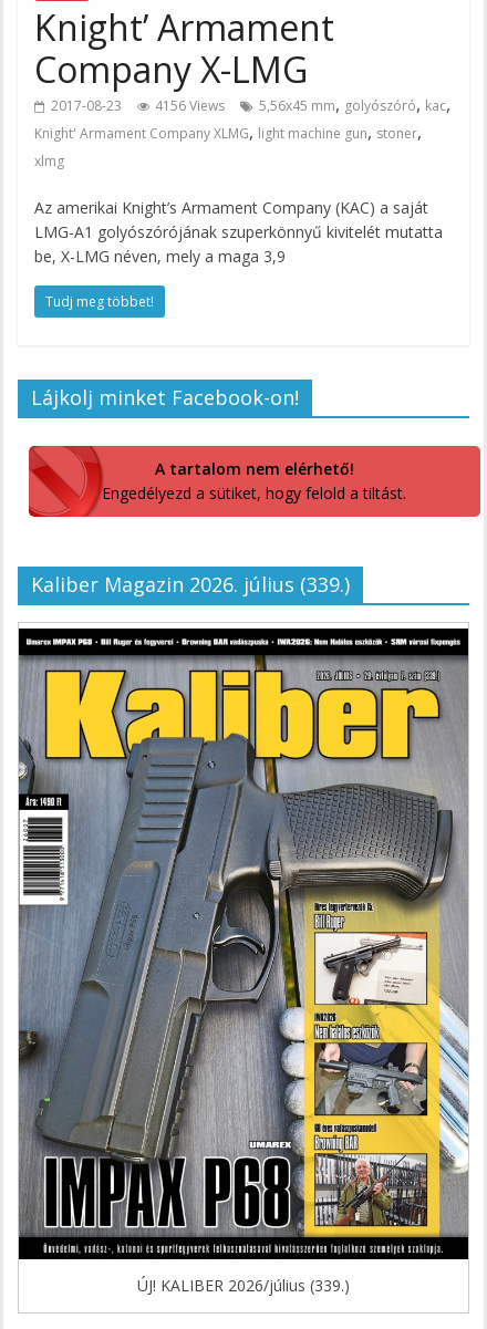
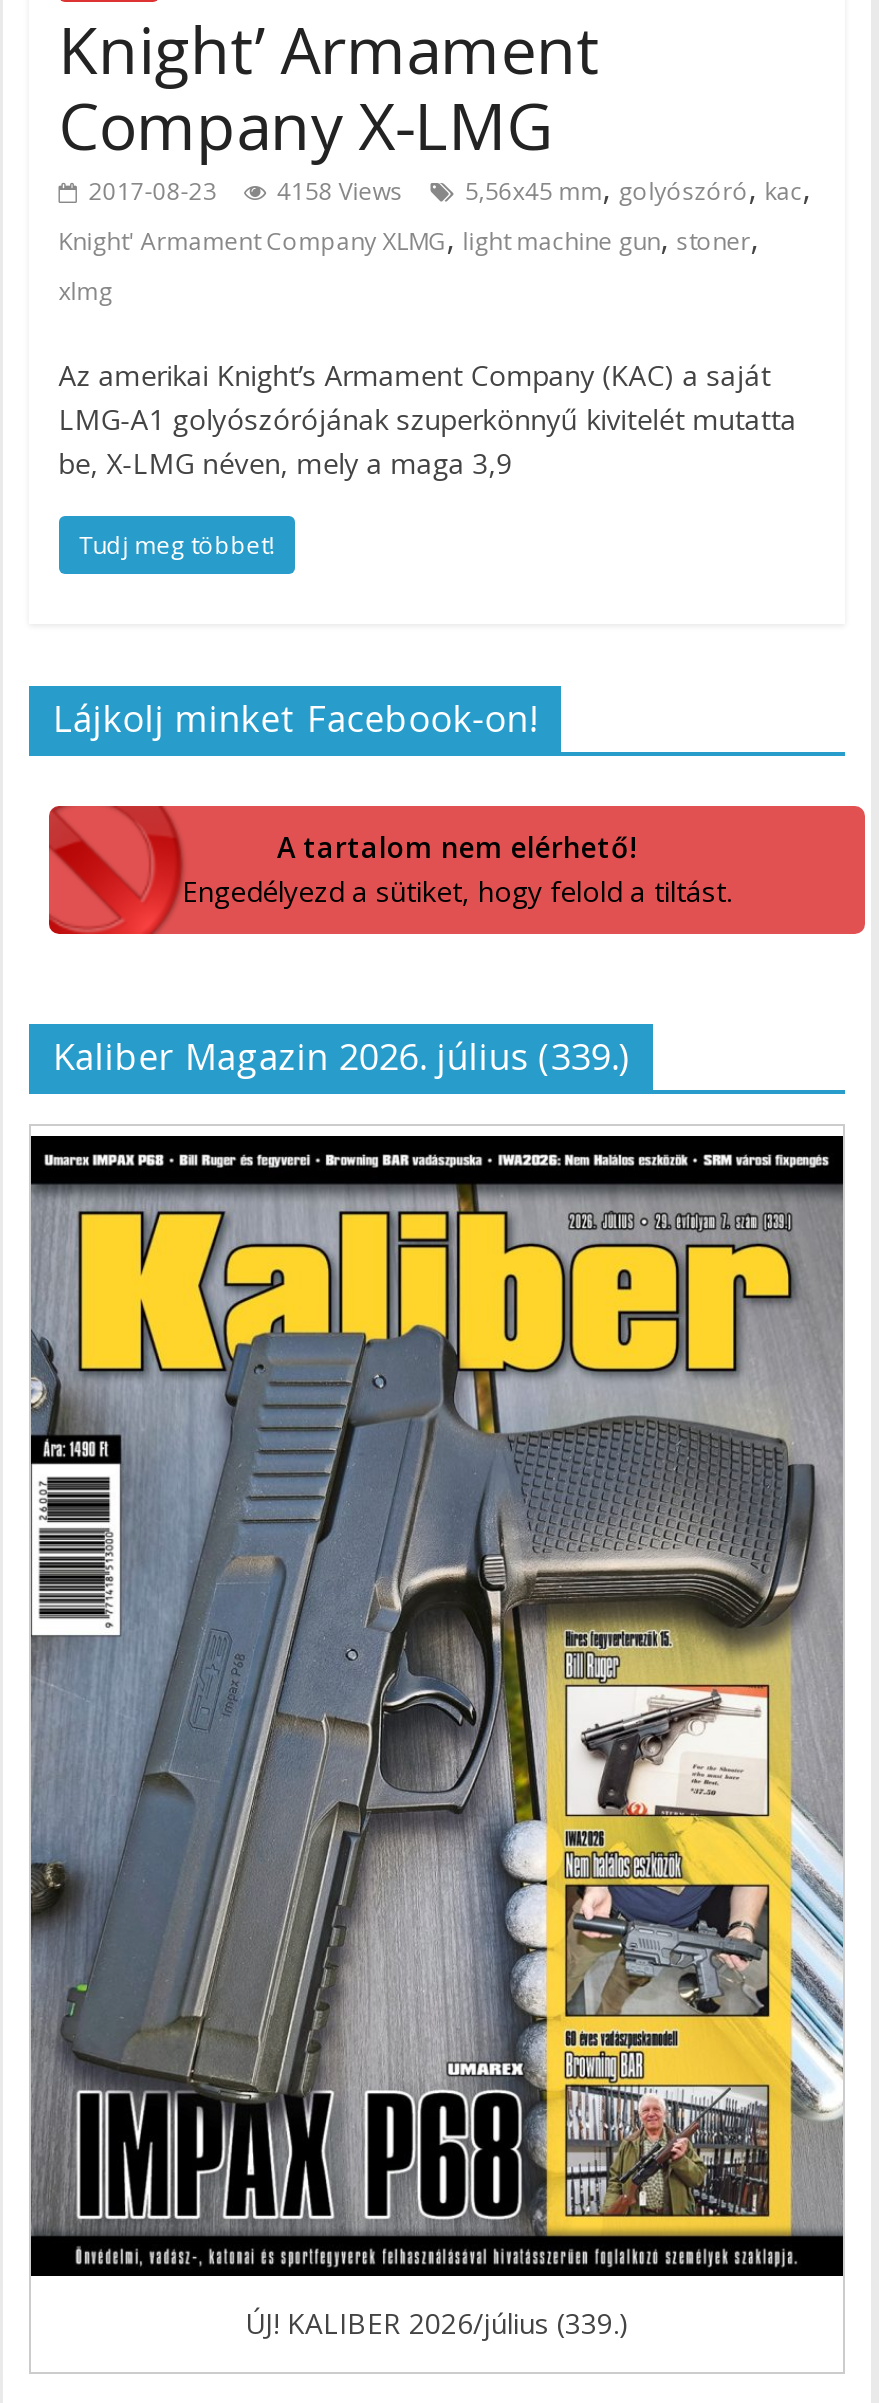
[51,92,450,116] 2017-08-23 4156 Views 5,56x45 mm, golyószóró, kac, -> [89,166,811,210] 2017-08-23 4158 Views 5,56x45 mm, golyószóró, kac,

